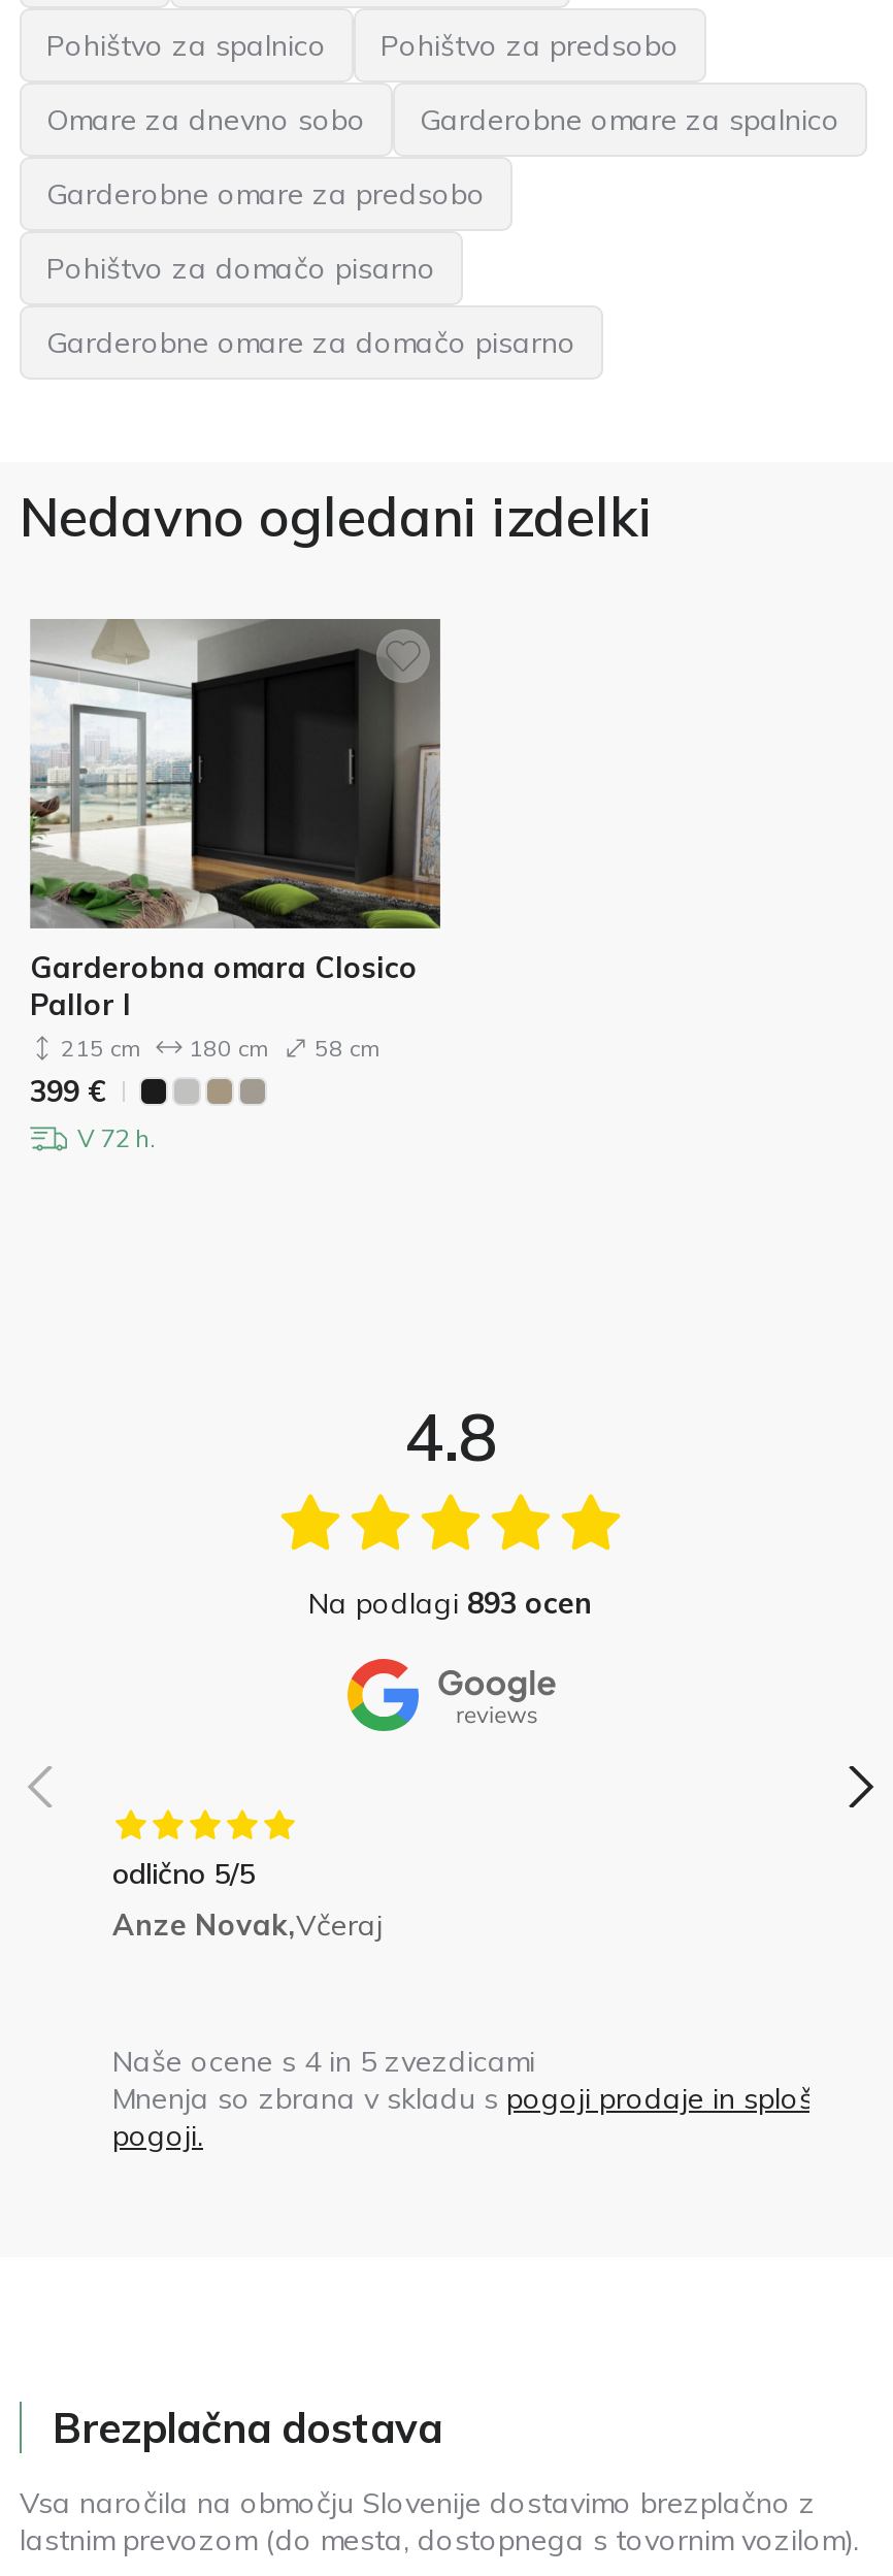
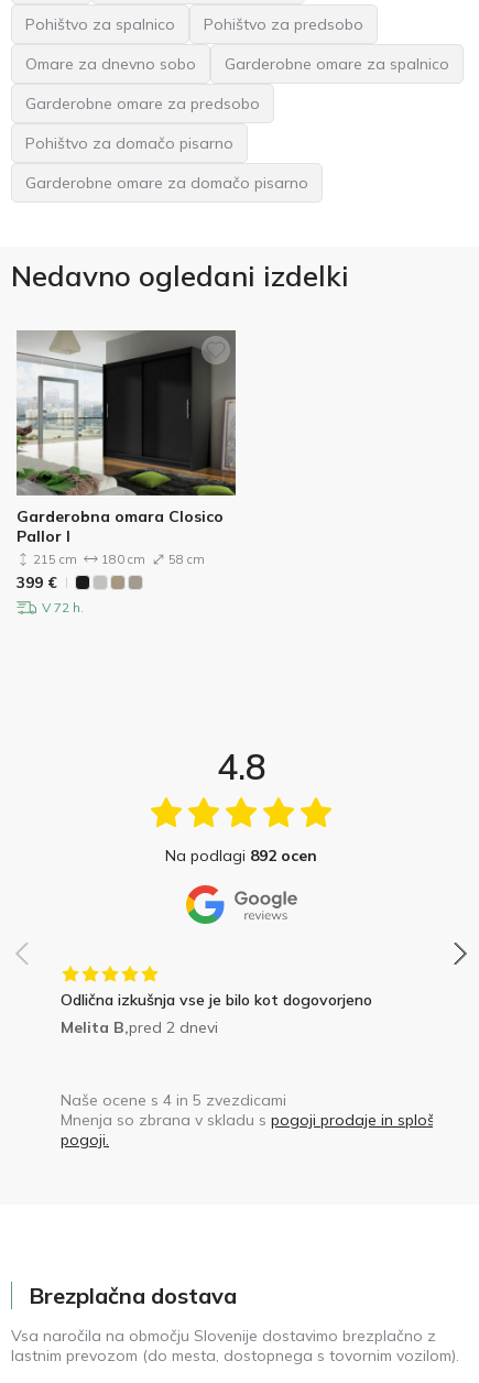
[308,1584,593,1621] Na podlagi 893 ocen -> [165,845,317,865] Na podlagi 892 ocen
[112,1854,383,1943] odlično 5/5 | Anze Novak,Včeraj -> [61,989,372,1037] Odlična izkušnja vse je bilo kot dogovorjeno | Melita B,pred 2 dnevi

